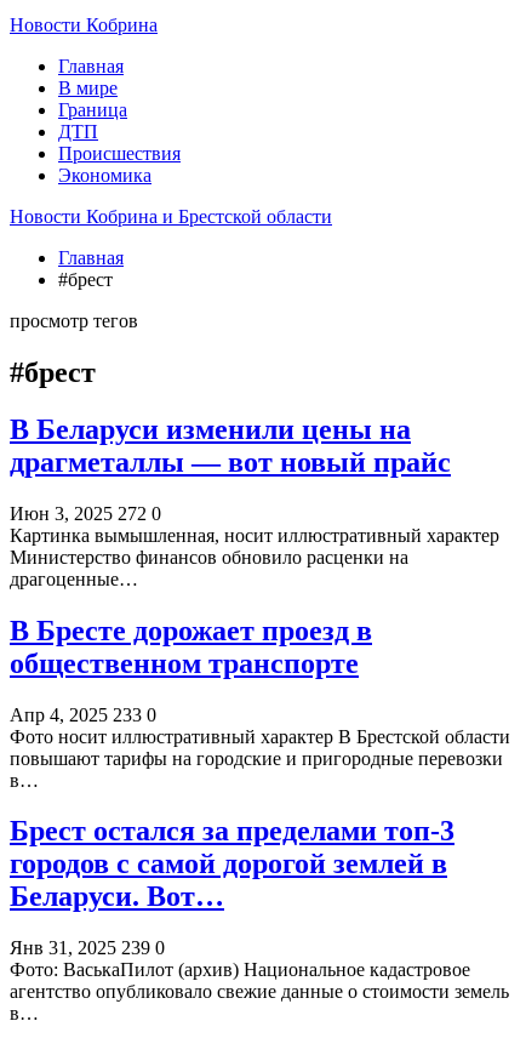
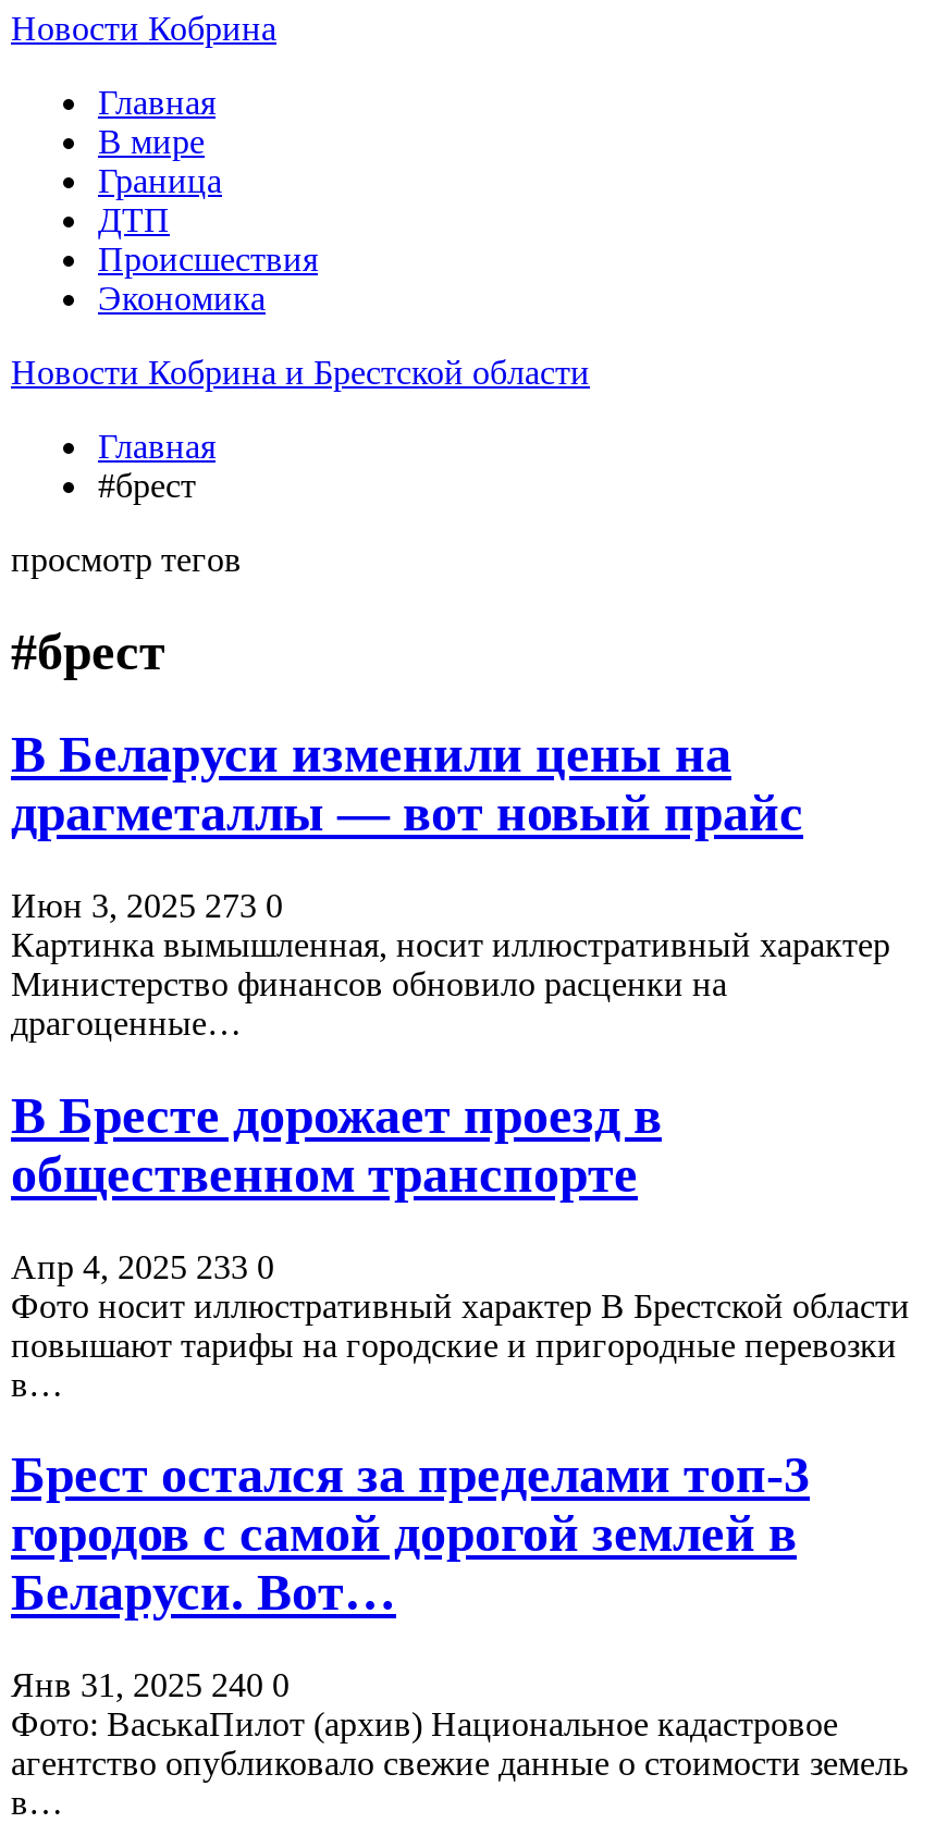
[10,503,161,523] Июн 3, 2025 272 0 -> [11,886,283,923] Июн 3, 2025 273 0
[10,938,165,958] Янв 31, 2025 239 0 -> [11,1667,290,1704] Янв 31, 2025 240 0

